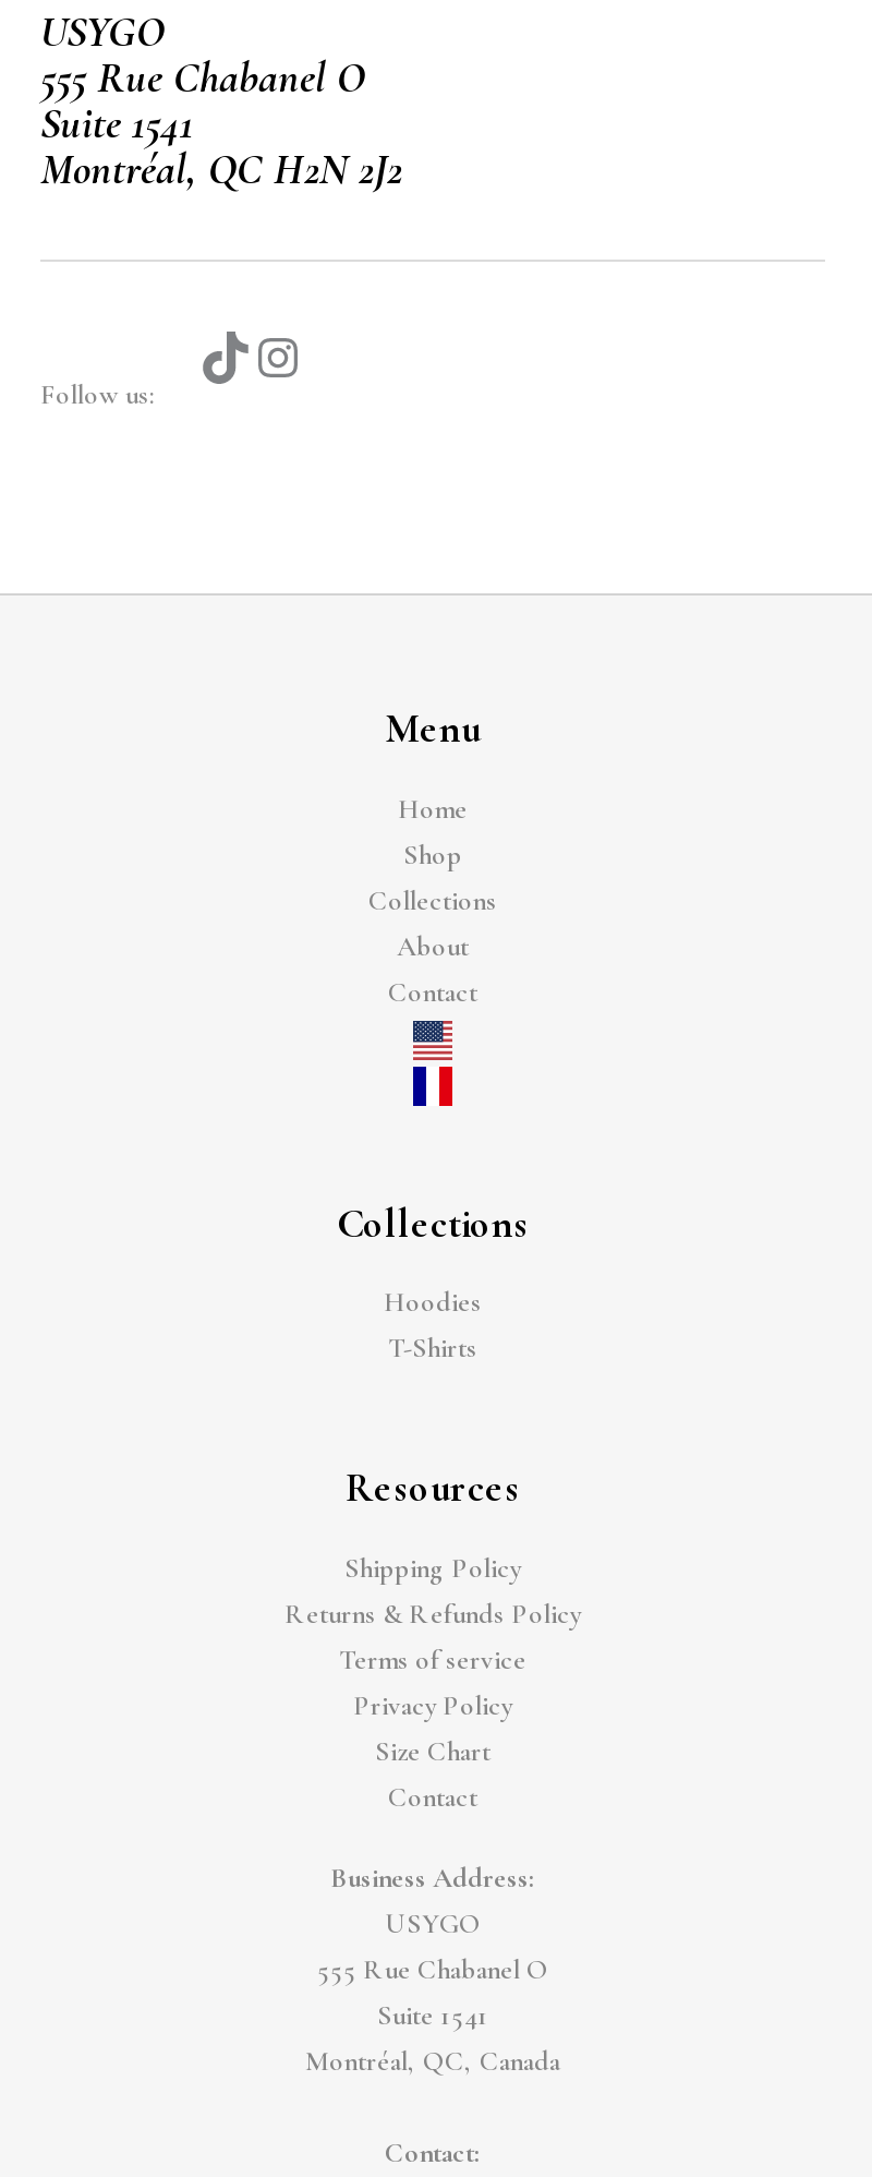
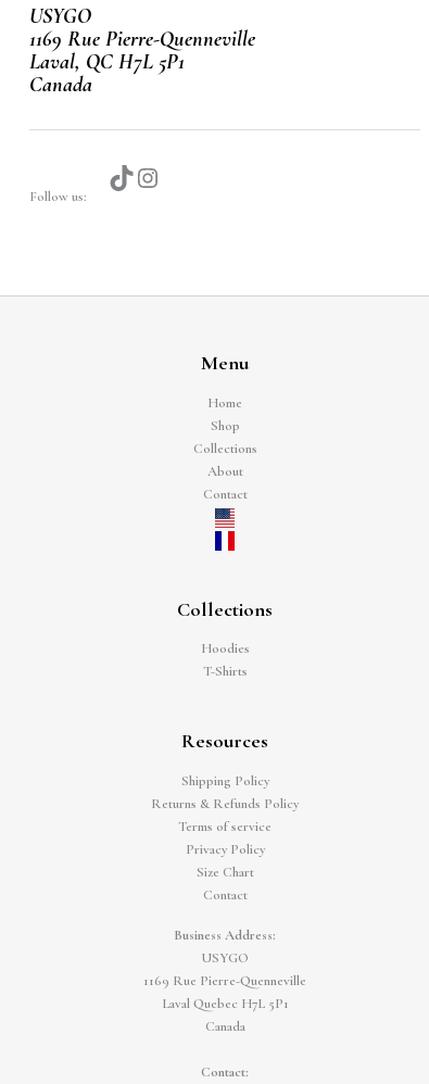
[40,52,402,196] 555 Rue Chabanel O | Suite 1541 | Montréal, QC H2N 2J2 -> [29,26,255,98] 1169 Rue Pierre-Quenneville | Laval, QC H7L 5P1 | Canada
[305,1952,560,2079] 555 Rue Chabanel O | Suite 1541 | Montréal, QC, Canada -> [143,972,306,1035] 1169 Rue Pierre-Quenneville | Laval Quebec H7L 5P1 | Canada

